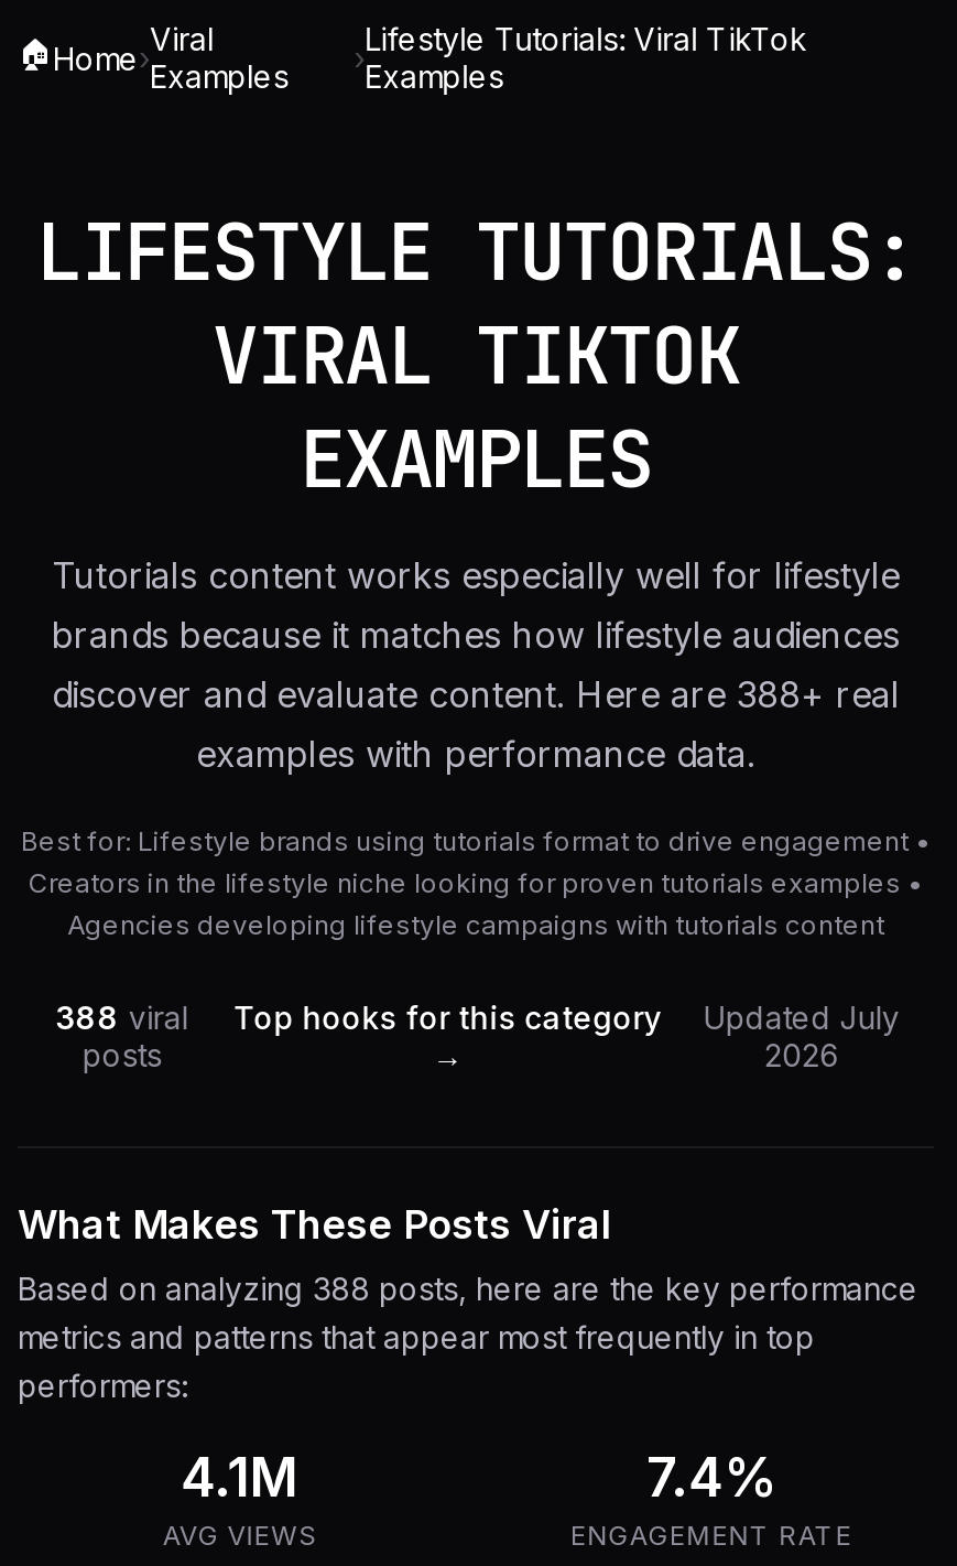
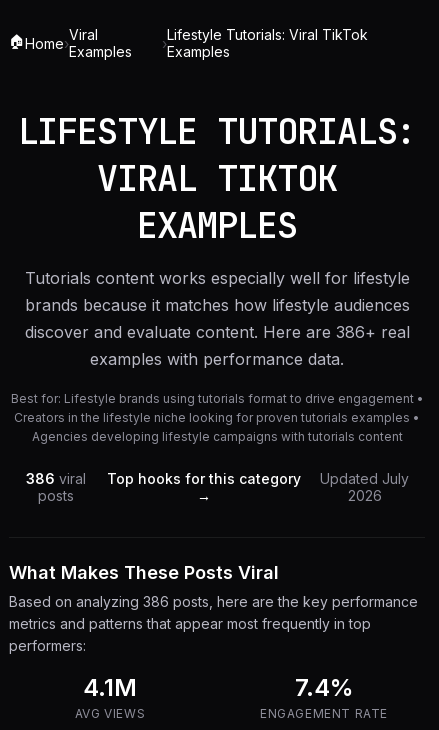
[52,672,900,716] discover and evaluate content. Here are 388+ real -> [24,322,409,342] discover and evaluate content. Here are 386+ real
[56,998,899,1036] 388 viral Top hooks for this category Updated July -> [26,470,409,487] 386 viral Top hooks for this category Updated July
[18,1270,918,1307] Based on analyzing 388 posts, here are the key performance -> [9,593,418,610] Based on analyzing 386 posts, here are the key performance

